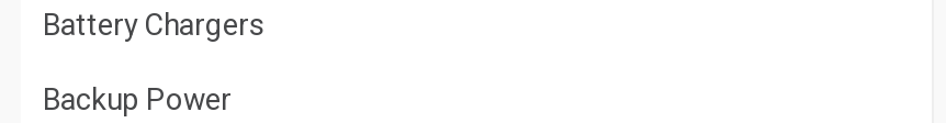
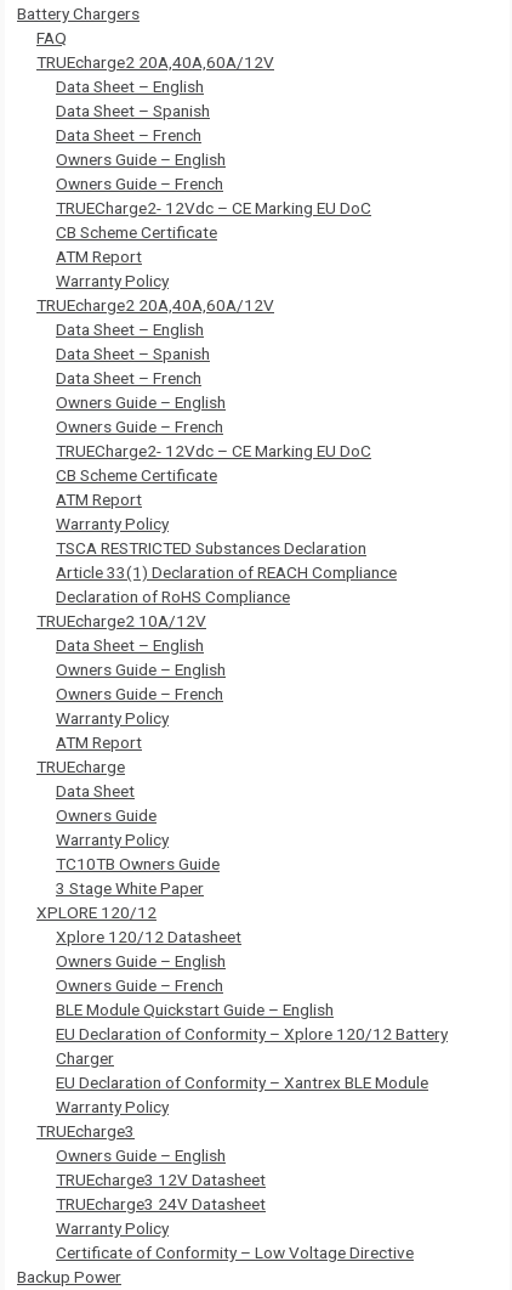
none -> [36,28,448,1262] FAQ | TRUEcharge2 20A,40A,60A/12V | Data Sheet – English | Data Sheet – Spanish | Data Sheet – French | Owners Guide – English | Owners Guide – French | TRUECharge2- 12Vdc – CE Marking EU DoC | CB Scheme Certificate | ATM Report | Warranty Policy | TRUEcharge2 20A,40A,60A/12V | Data Sheet – English | Data Sheet – Spanish | Data Sheet – French | Owners Guide – English | Owners Guide – French | TRUECharge2- 12Vdc – CE Marking EU DoC | CB Scheme Certificate | ATM Report | Warranty Policy | TSCA RESTRICTED Substances Declaration | Article 33(1) Declaration of REACH Compliance | Declaration of RoHS Compliance | TRUEcharge2 10A/12V | Data Sheet – English | Owners Guide – English | Owners Guide – French | Warranty Policy | ATM Report | TRUEcharge | Data Sheet | Owners Guide | Warranty Policy | TC10TB Owners Guide | 3 Stage White Paper | XPLORE 120/12 | Xplore 120/12 Datasheet | Owners Guide – English | Owners Guide – French | BLE Module Quickstart Guide – English | EU Declaration of Conformity – Xplore 120/12 Battery | Charger | EU Declaration of Conformity – Xantrex BLE Module | Warranty Policy | TRUEcharge3 | Owners Guide – English | TRUEcharge3 12V Datasheet | TRUEcharge3 24V Datasheet | Warranty Policy | Certificate of Conformity – Low Voltage Directive

